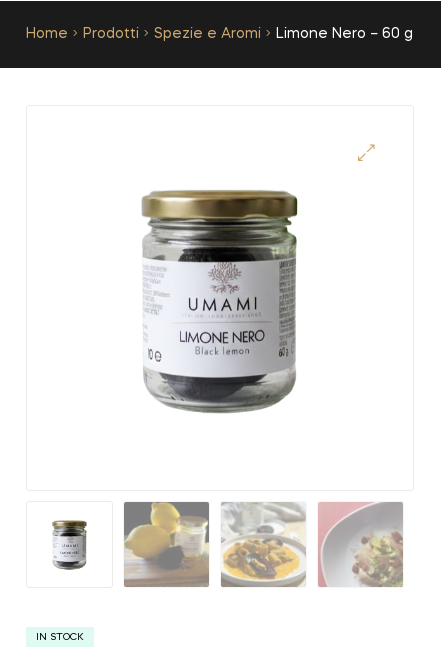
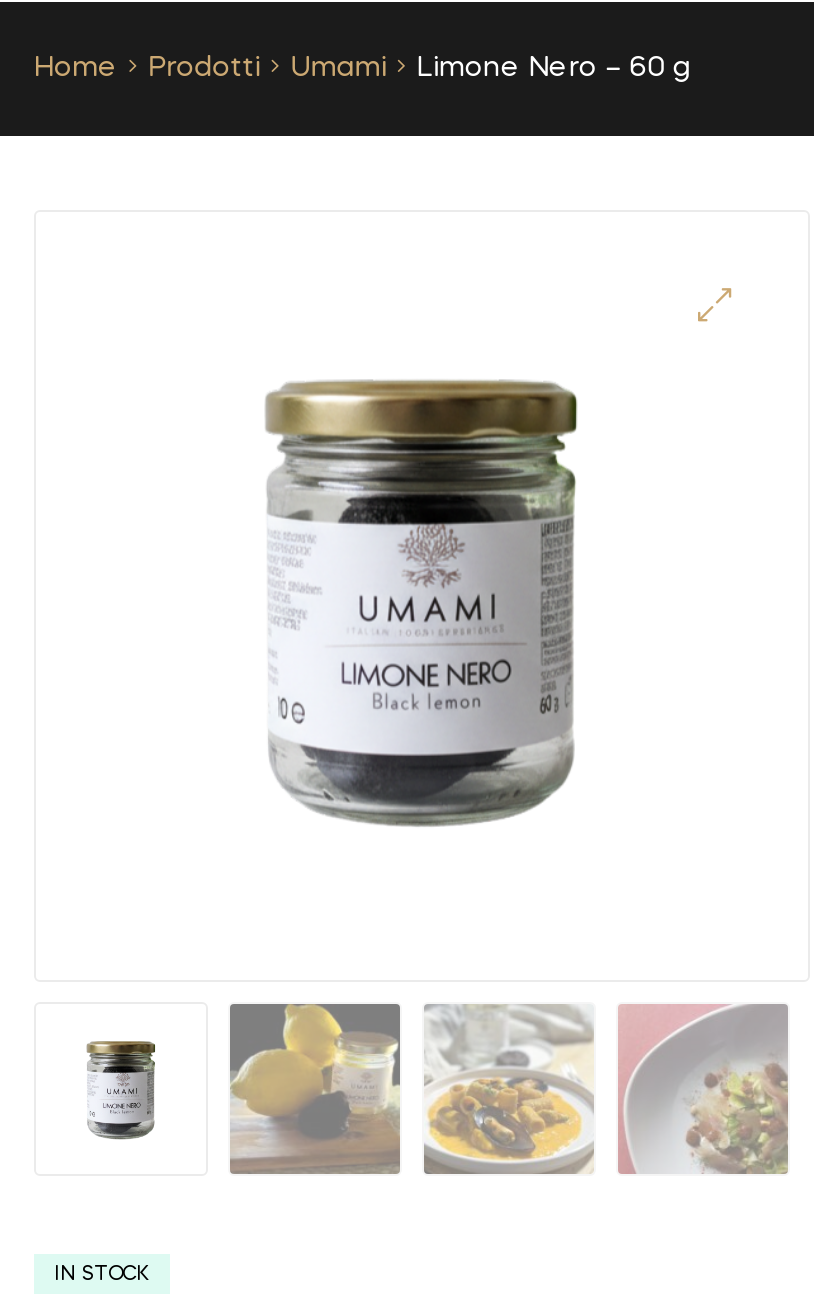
[154,27,261,41] Spezie e Aromi -> [290,54,386,82] Umami

